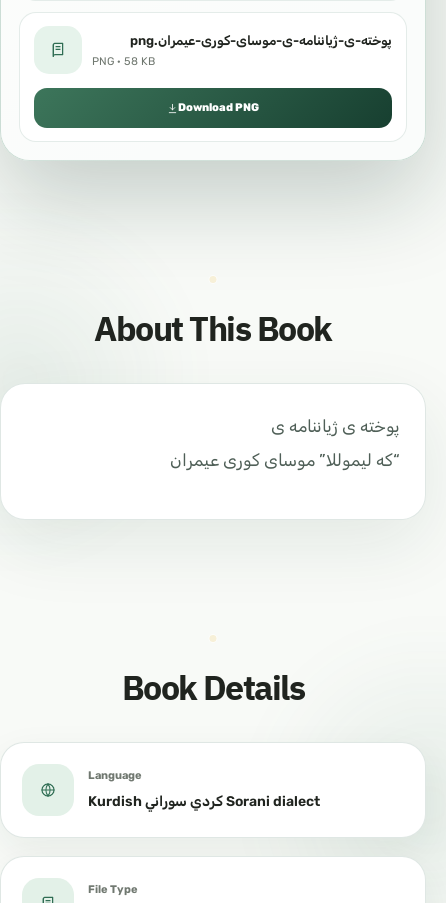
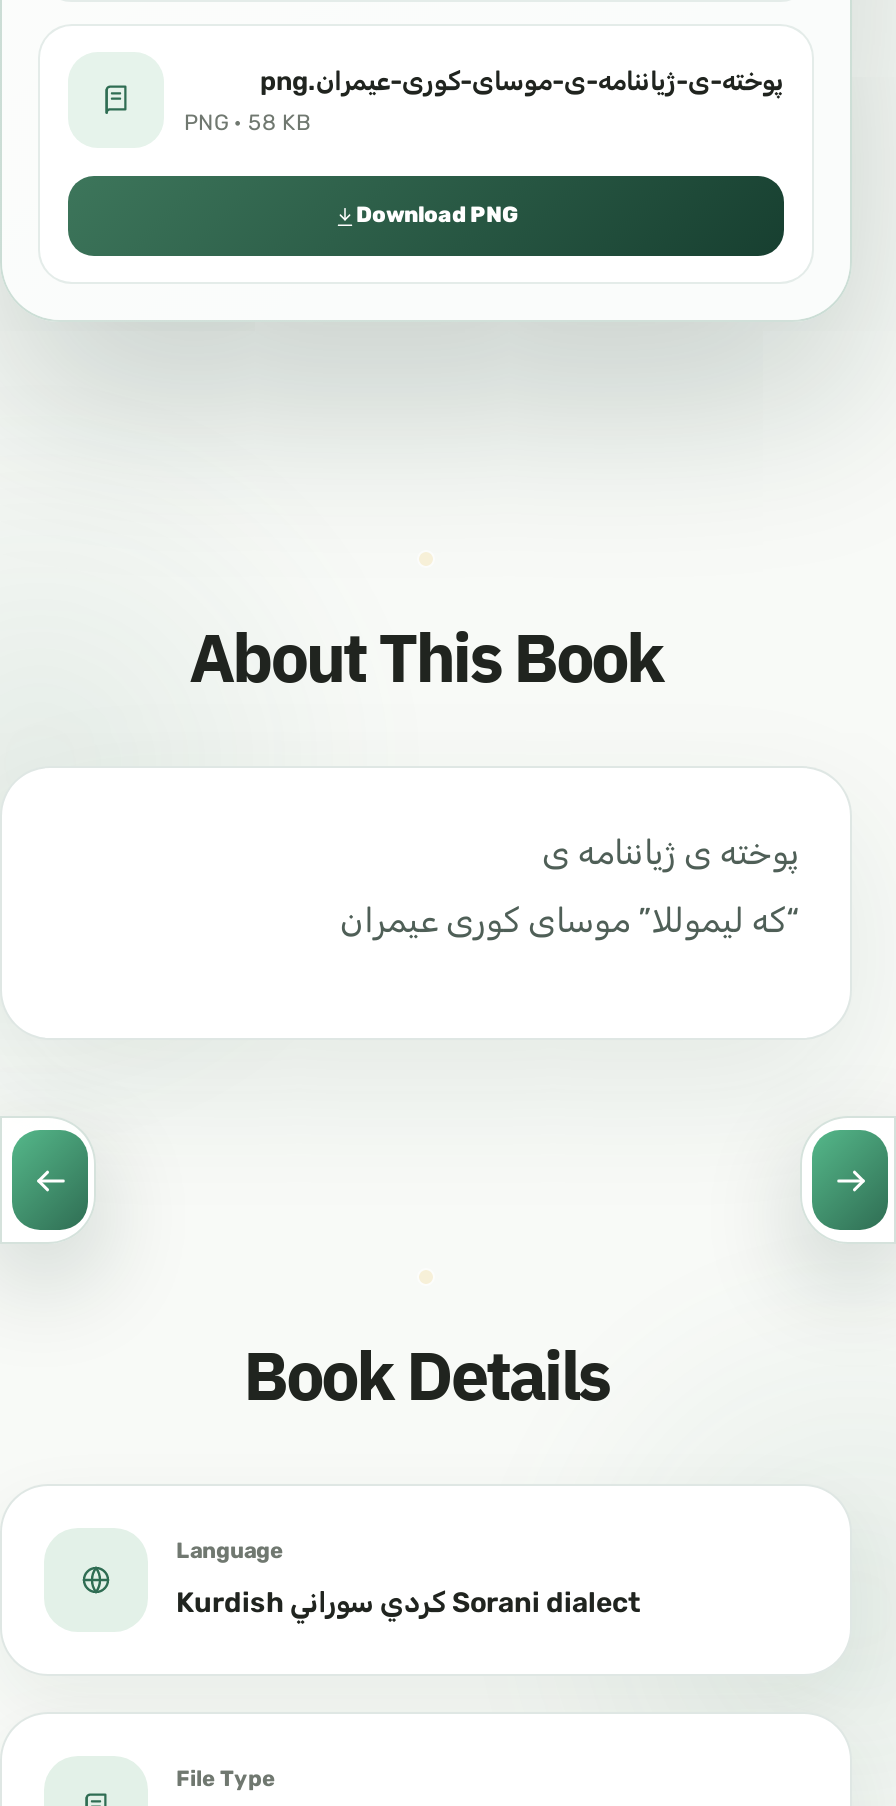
none -> [10,1128,90,1232] [image]
none -> [810,1128,890,1232] [image]

